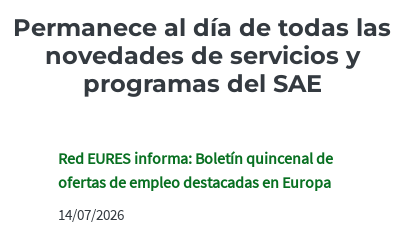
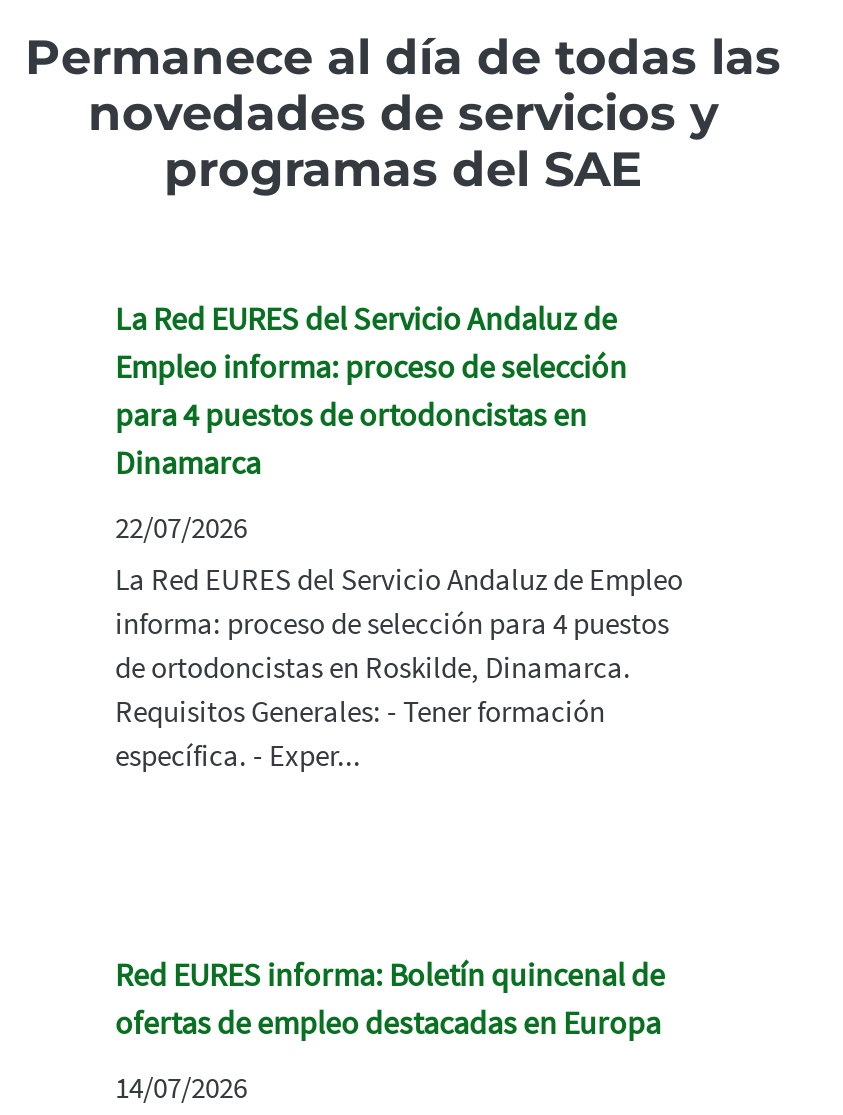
none -> [115,298,683,774] La Red EURES del Servicio Andaluz de | Empleo informa: proceso de selección | para 4 puestos de ortodoncistas en | Dinamarca | 22/07/2026 | La Red EURES del Servicio Andaluz de Empleo | informa: proceso de selección para 4 puestos | de ortodoncistas en Roskilde, Dinamarca. | Requisitos Generales: - Tener formación | específica. - Exper...

